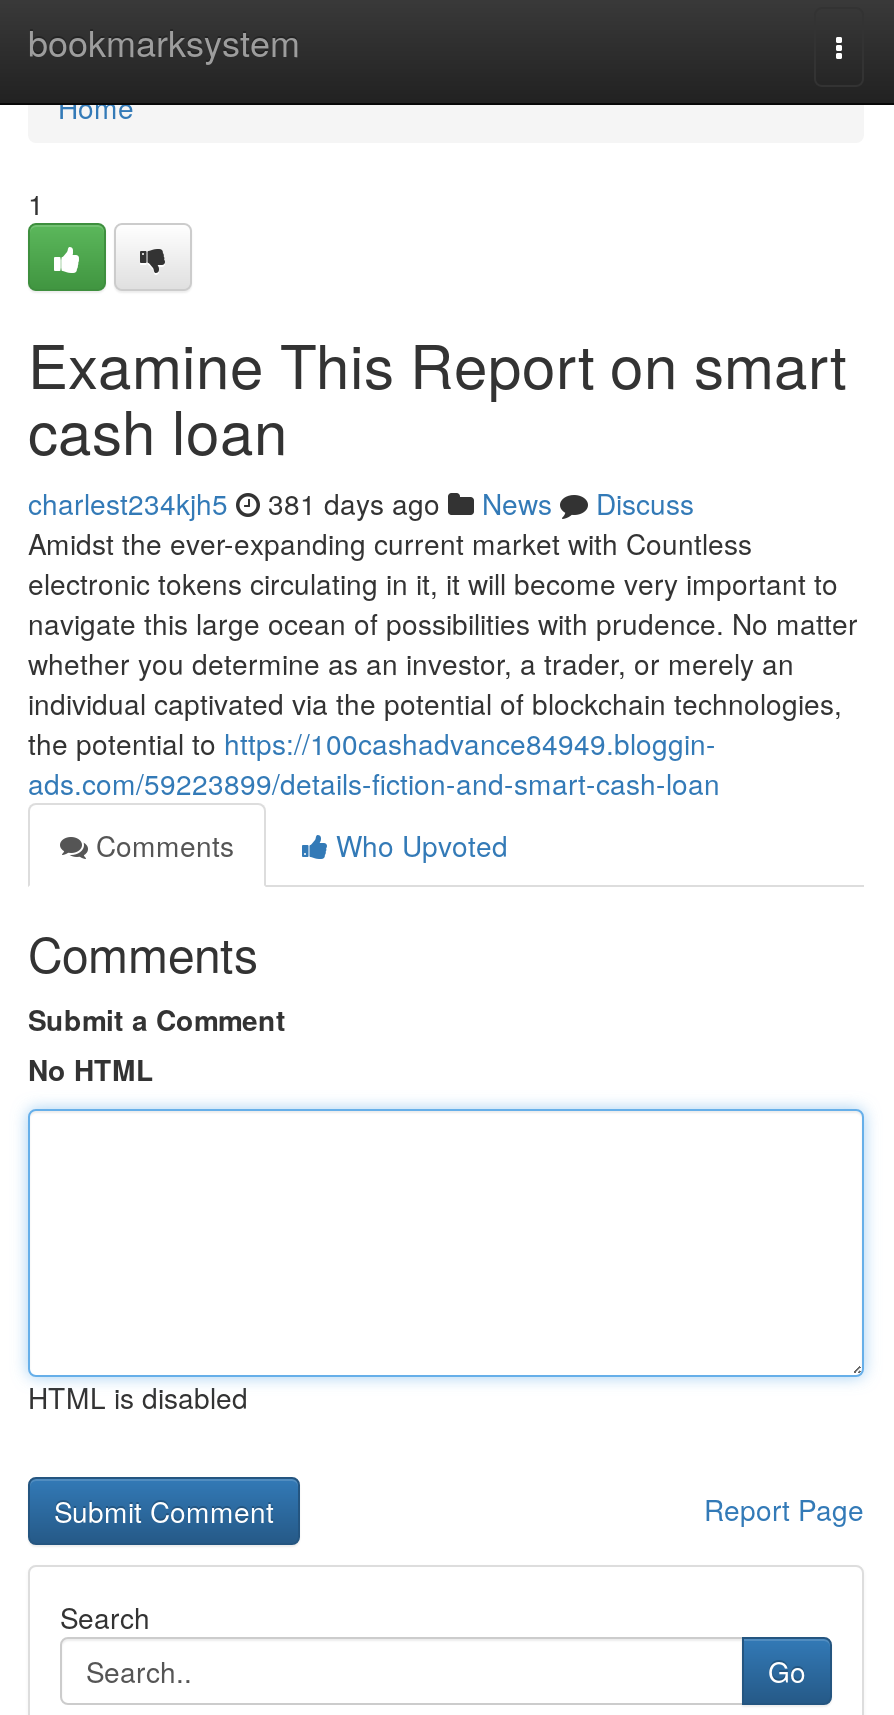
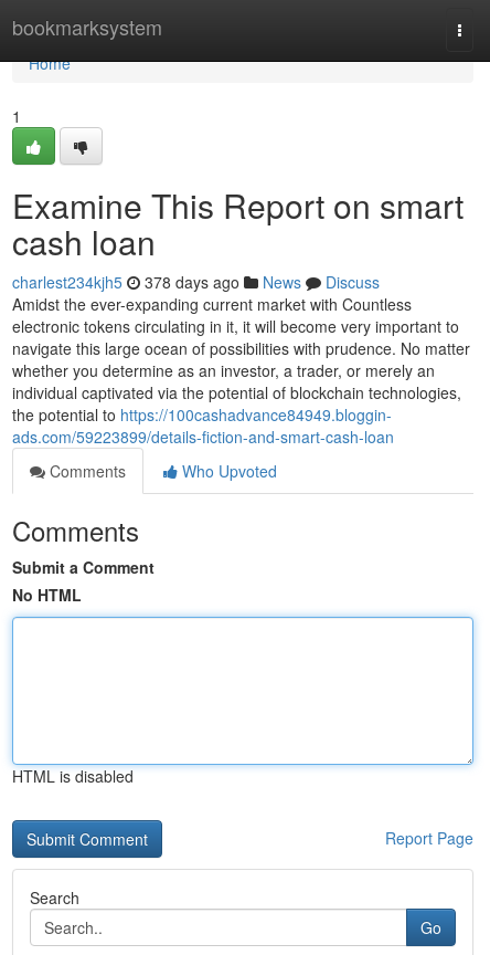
[28,483,694,523] charlest234kjh5 381 days ago News Discuss -> [12,271,380,293] charlest234kjh5 378 days ago News Discuss

